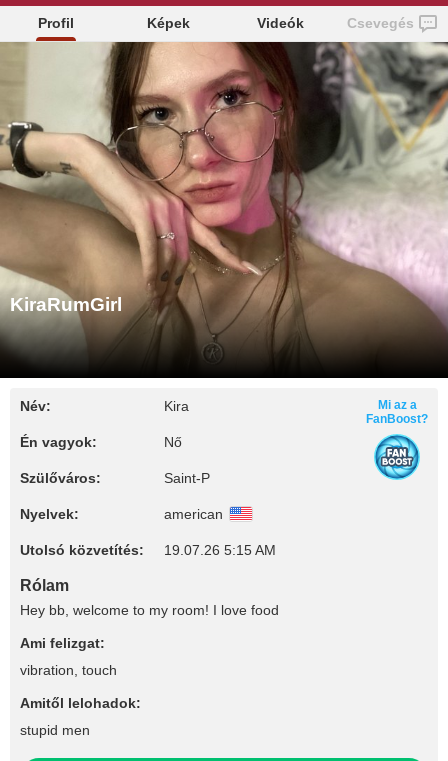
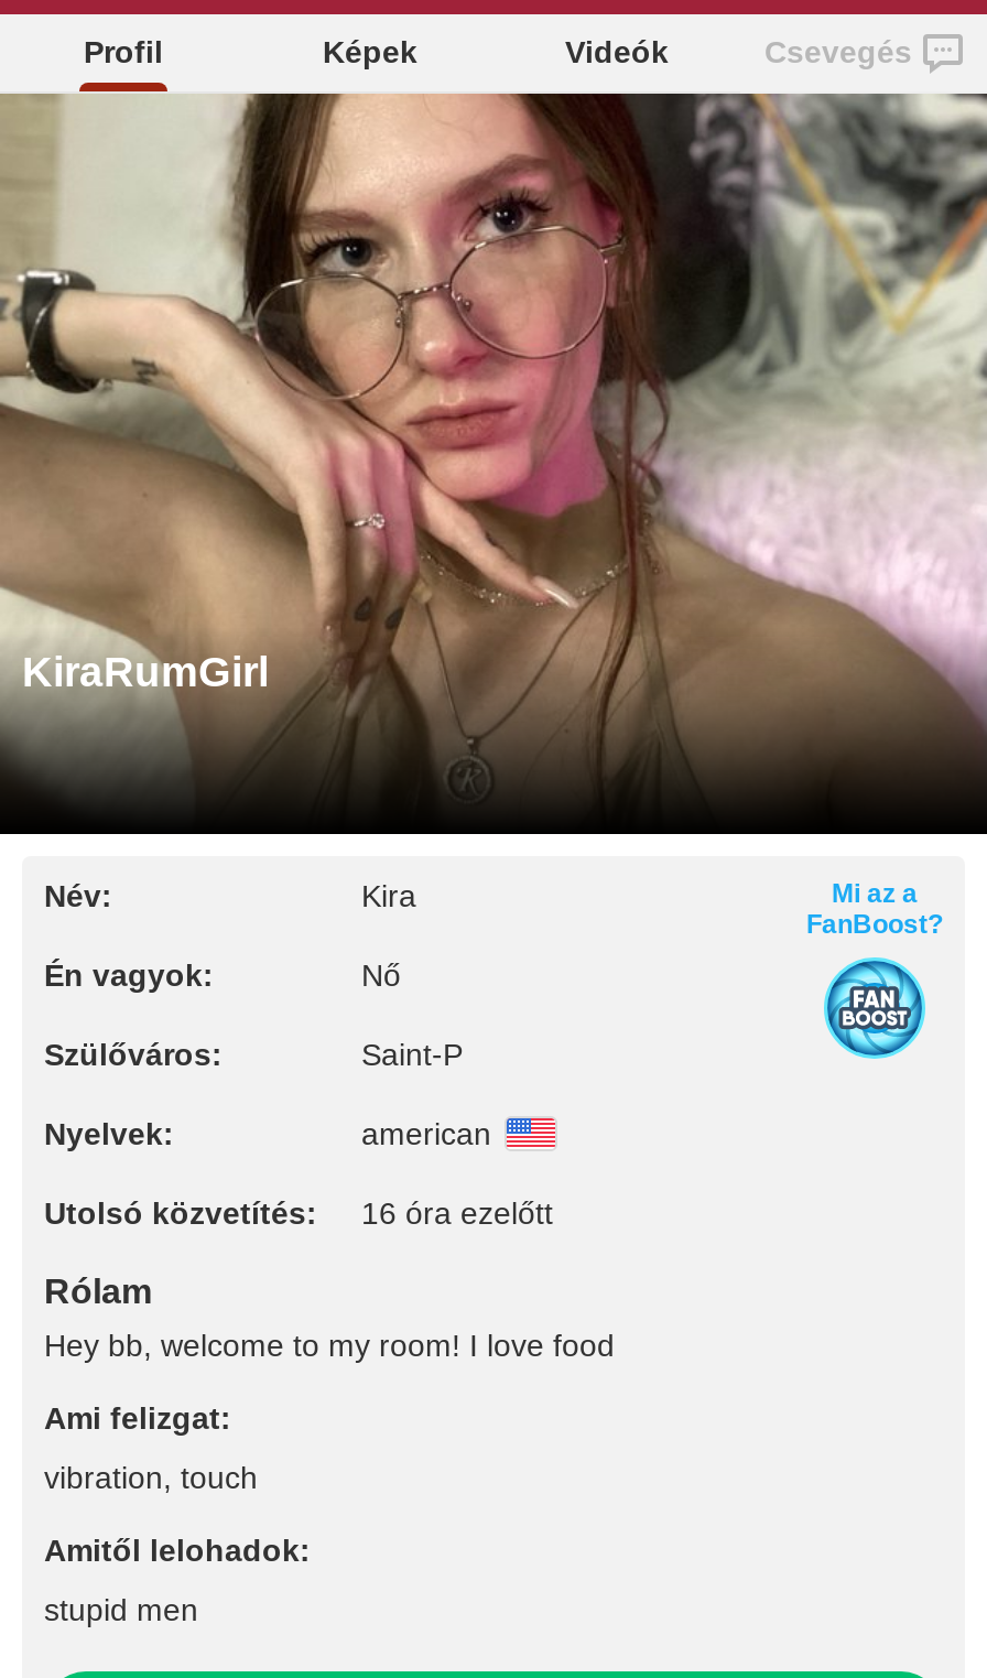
[20,542,276,558] Utolsó közvetítés: 19.07.26 5:15 AM -> [44,1195,553,1231] Utolsó közvetítés: 16 óra ezelőtt

